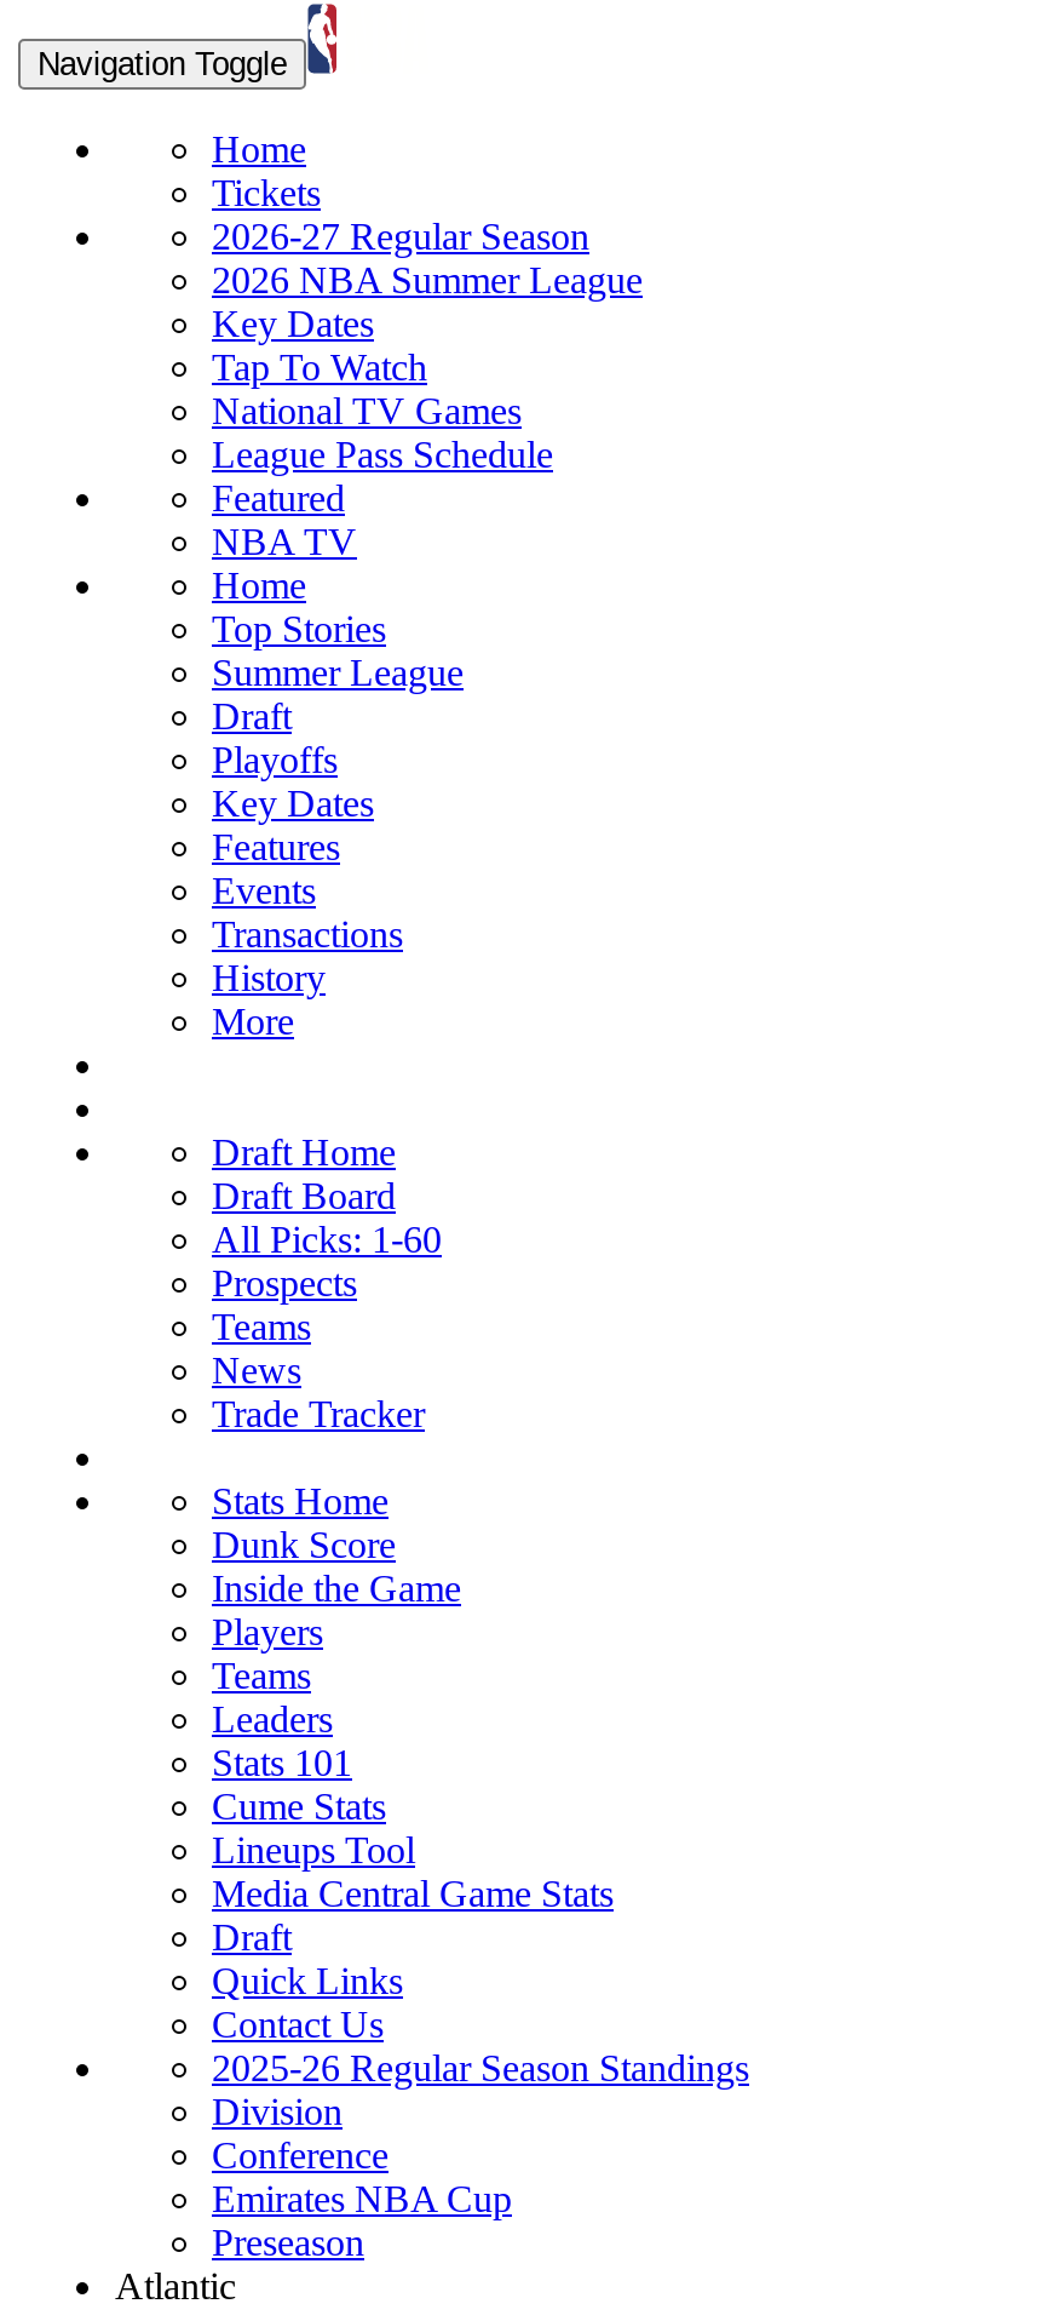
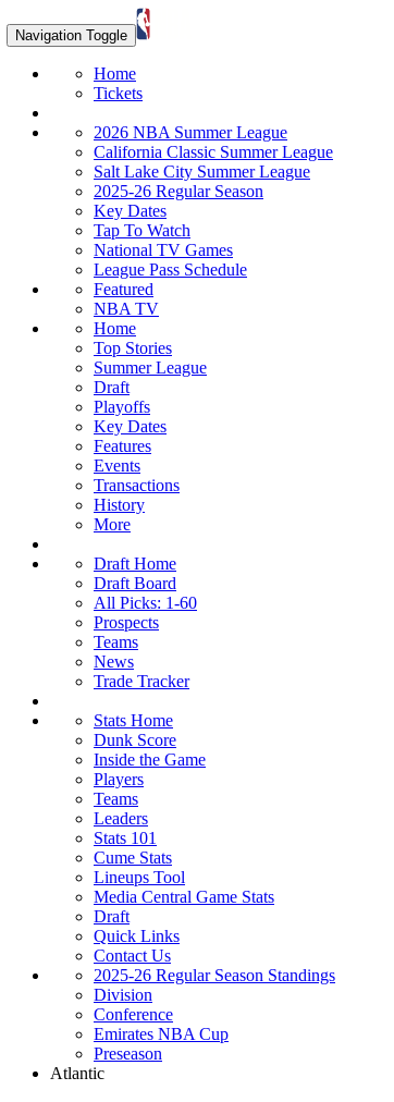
[212,216,589,257] 2026-27 Regular Season -> none
none -> [94,143,333,200] California Classic Summer League | Salt Lake City Summer League | 2025-26 Regular Season
moved [212,303,553,1042] -> [94,201,247,534]: Key Dates | Tap To Watch | National TV Games | ... | History | More

